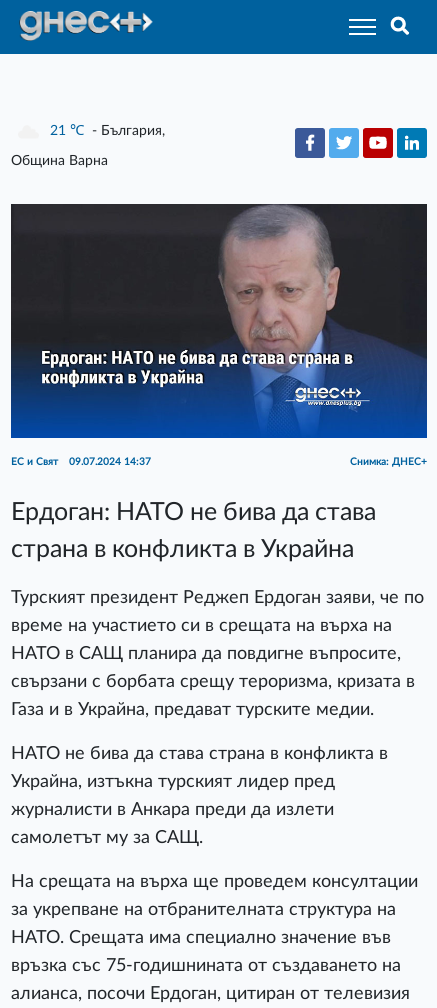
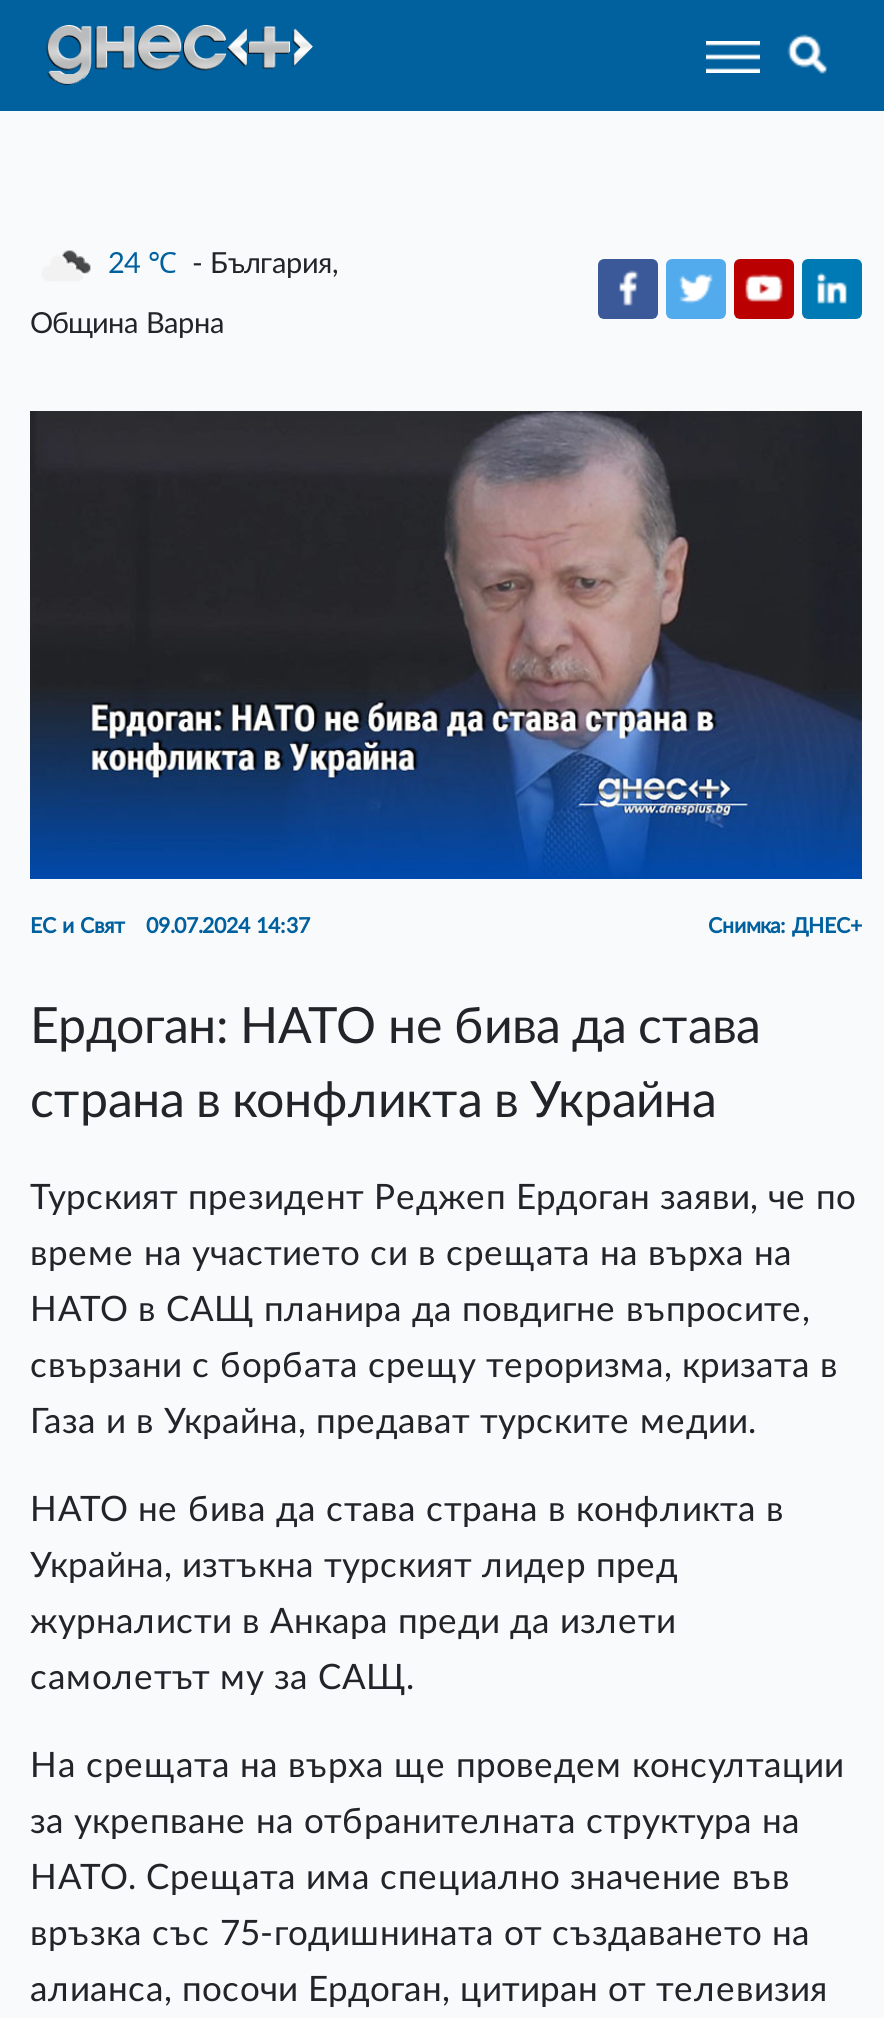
[50,123,165,138] 21 ℃ - България, -> [108,249,338,279] 24 ℃ - България,

